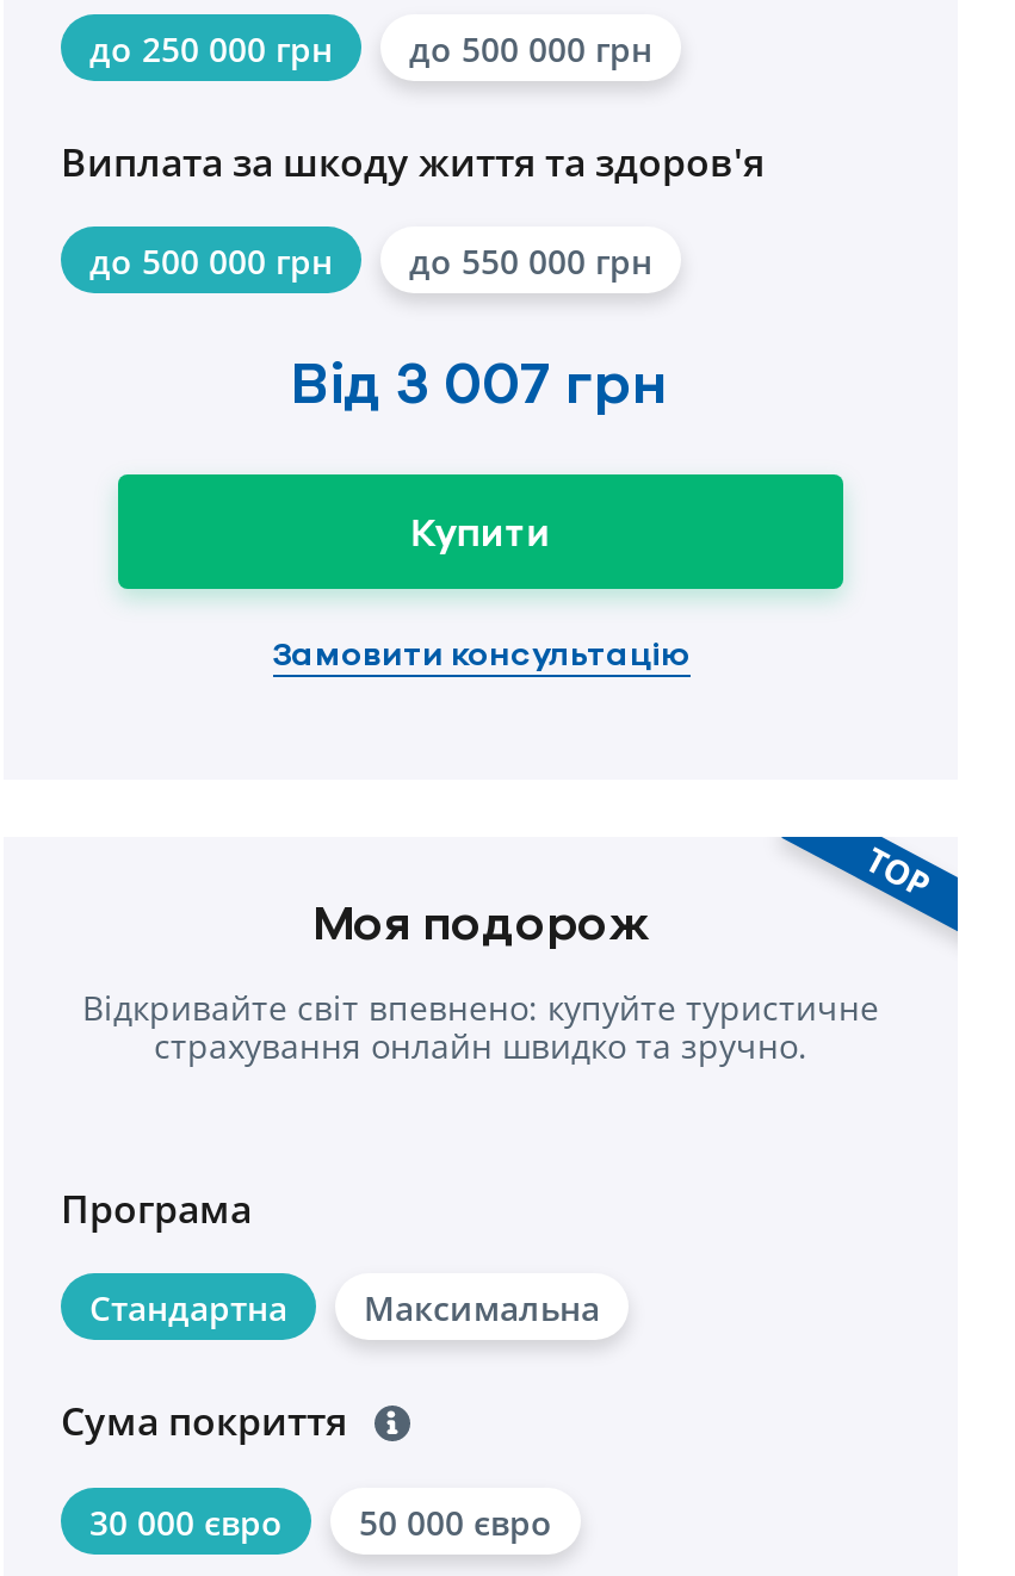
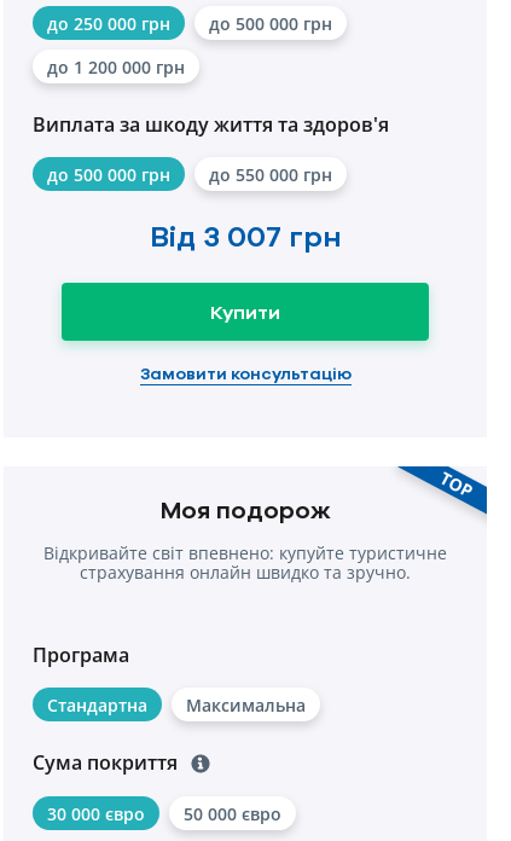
none -> [47,55,185,78] до 1 200 000 грн

